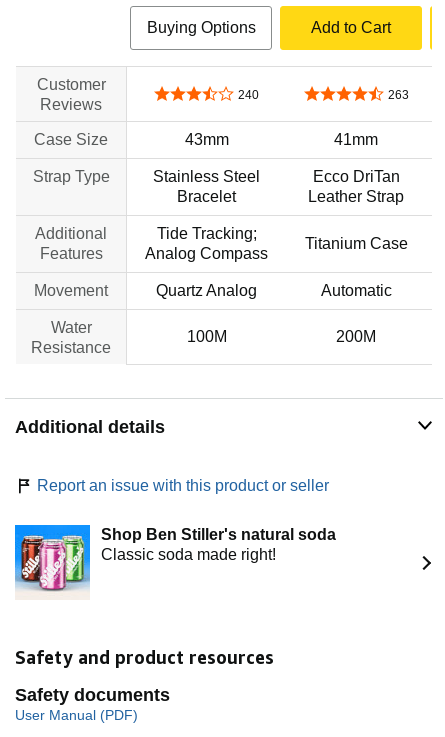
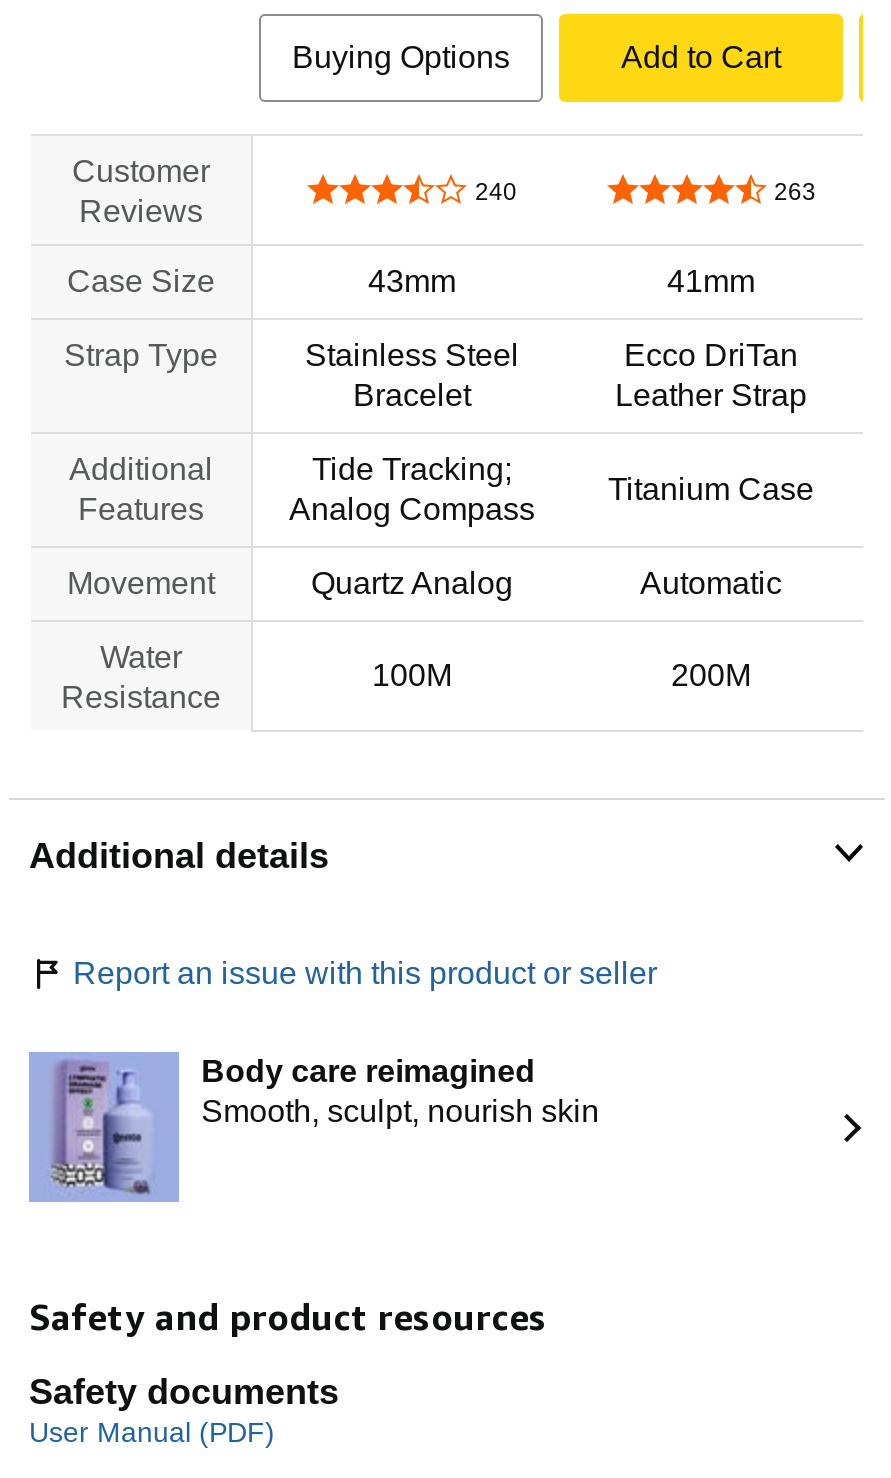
[14,525,336,599] [image] | Shop Ben Stiller's natural soda | Classic soda made right! -> [29,1054,599,1202] [image] | Body care reimagined | Smooth, sculpt, nourish skin

